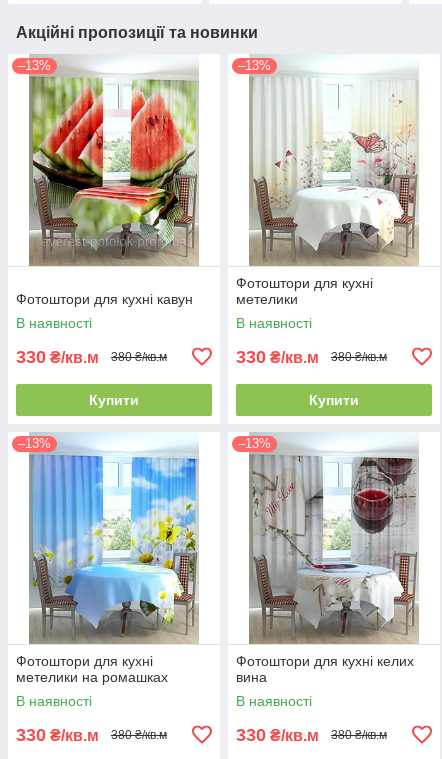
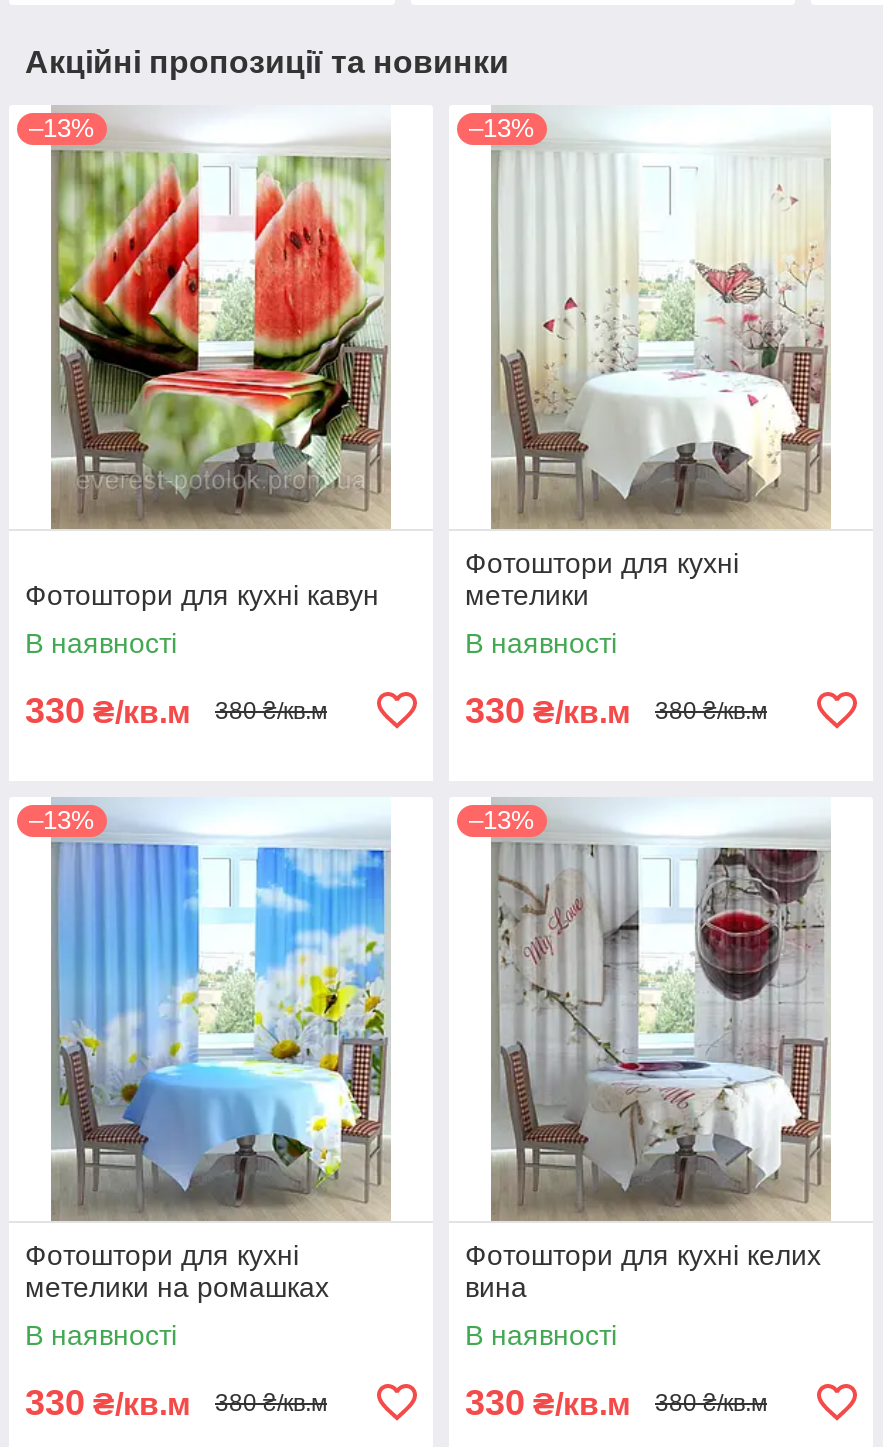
[89,392,139,408] Купити -> none
[309,392,359,408] Купити -> none

